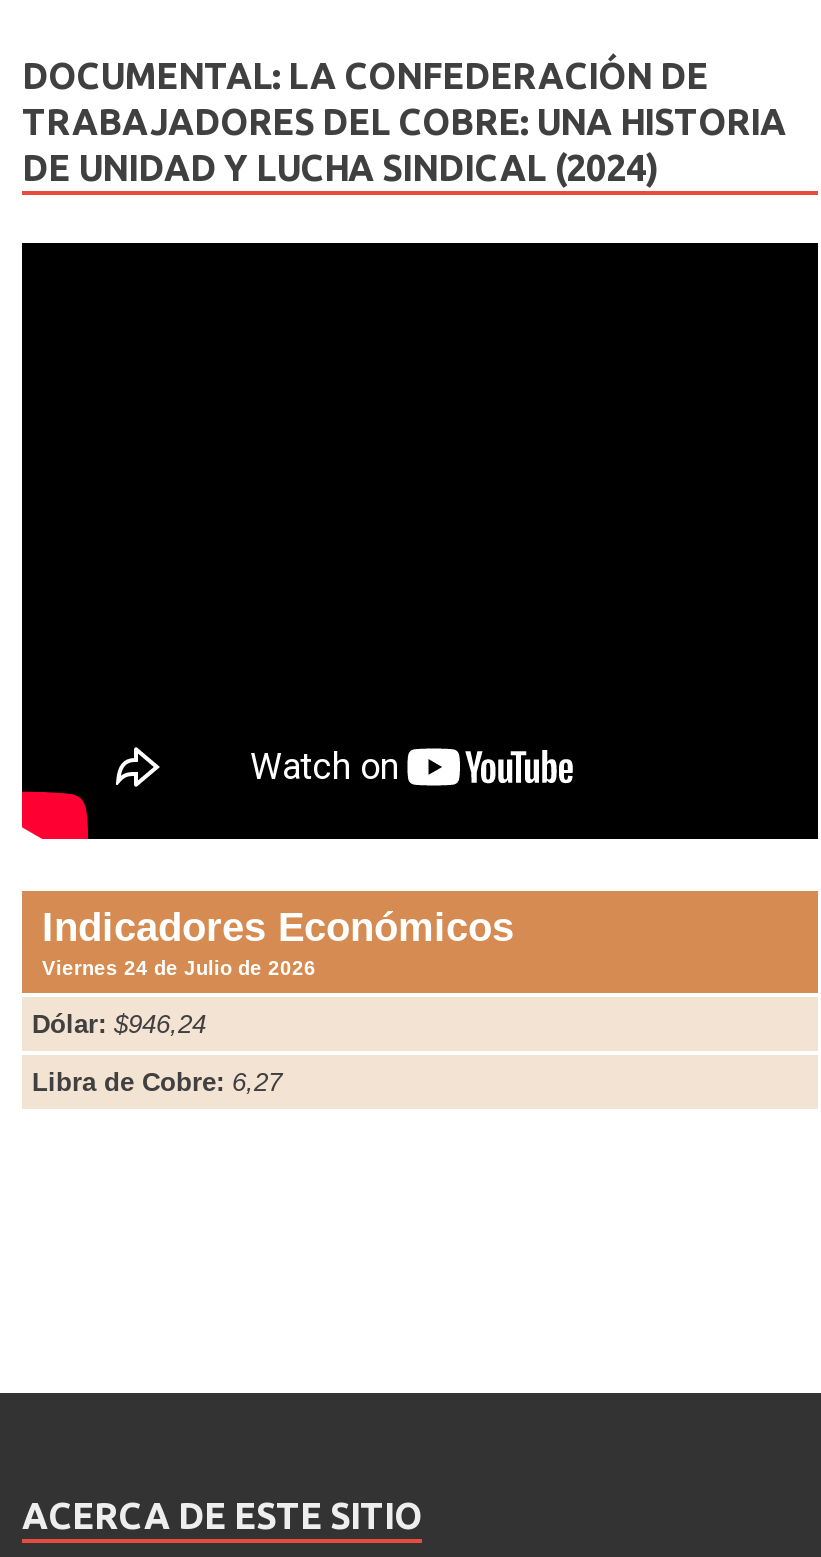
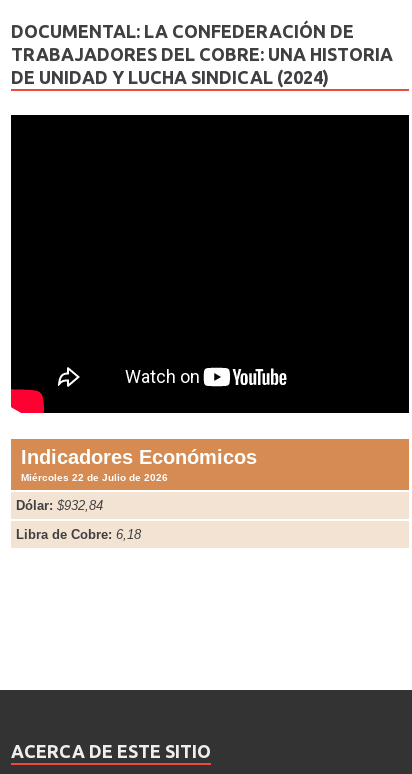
[42,957,316,979] Viernes 24 de Julio de 2026 -> [21,472,168,483] Miércoles 22 de Julio de 2026
[32,1009,206,1039] Dólar: $946,24 -> [16,498,103,513] Dólar: $932,84
[32,1067,282,1097] Libra de Cobre: 6,27 -> [16,527,141,542] Libra de Cobre: 6,18

